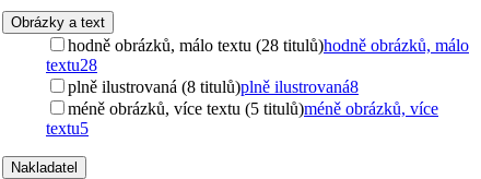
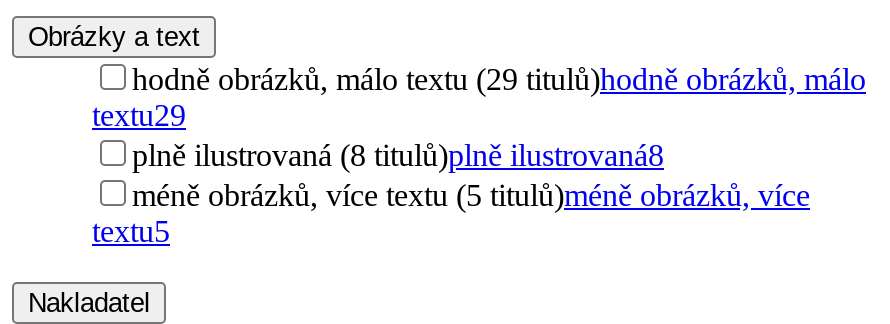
[68,36,469,54] hodně obrázků, málo textu (28 titulů)hodně obrázků, málo -> [132,61,866,95] hodně obrázků, málo textu (29 titulů)hodně obrázků, málo
[46,55,97,74] textu28 -> [92,97,186,131] textu29

